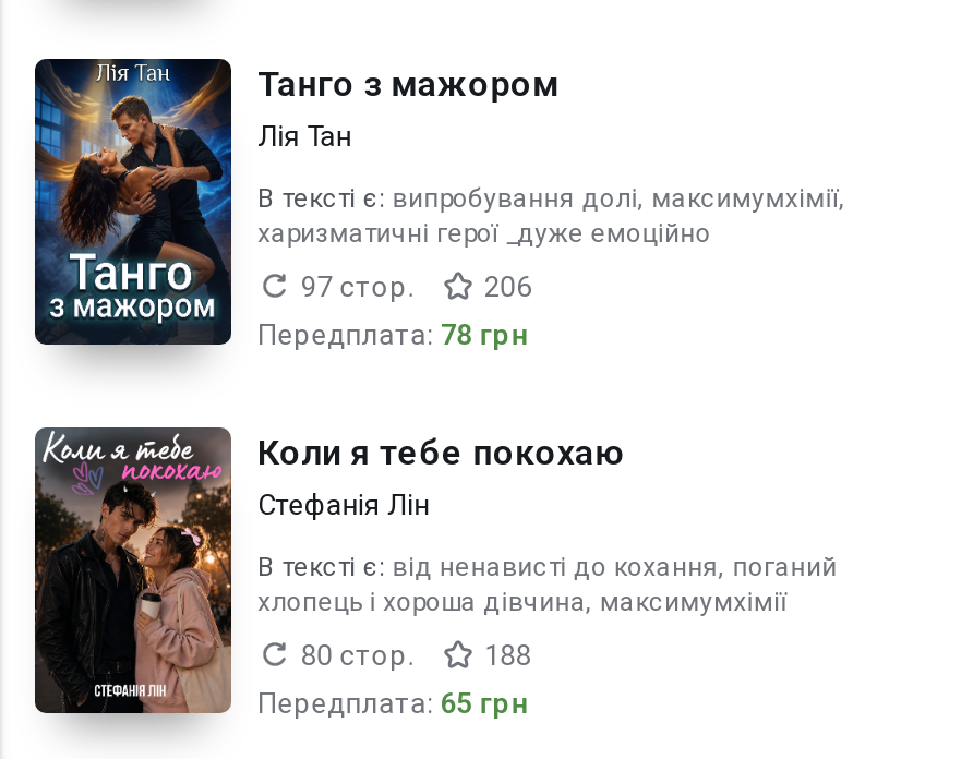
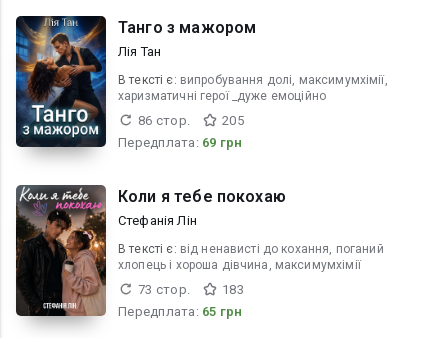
[301,270,415,303] 97 стор. -> [138,113,190,128] 86 стор.
[484,270,532,303] 206 -> [222,113,244,128] 205
[257,318,529,351] Передплата: 78 грн -> [118,135,242,150] Передплата: 69 грн
[301,639,415,672] 80 стор. -> [138,282,190,297] 73 стор.
[484,639,532,672] 188 -> [222,282,244,297] 183

